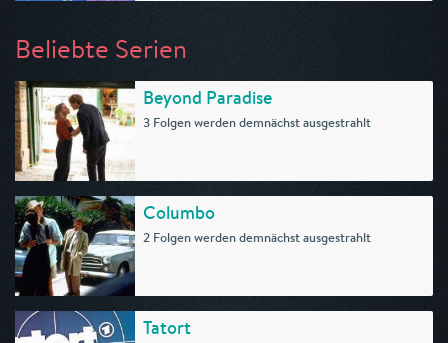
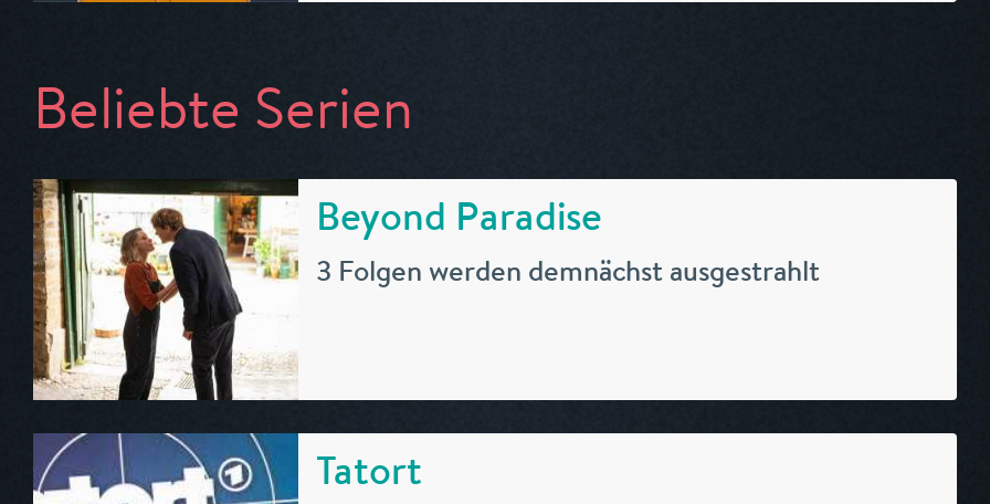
[14,195,371,297] [image] | Columbo | 2 Folgen werden demnächst ausgestrahlt -> none

